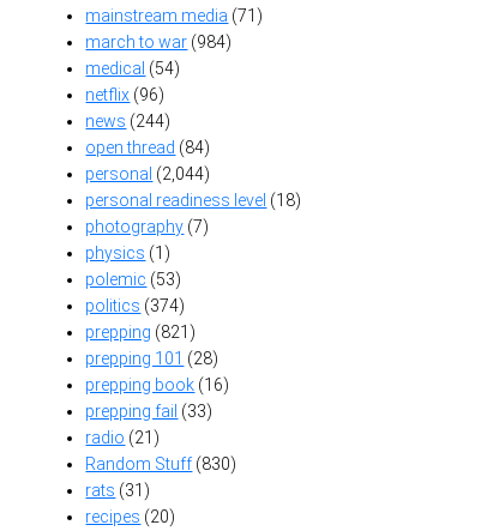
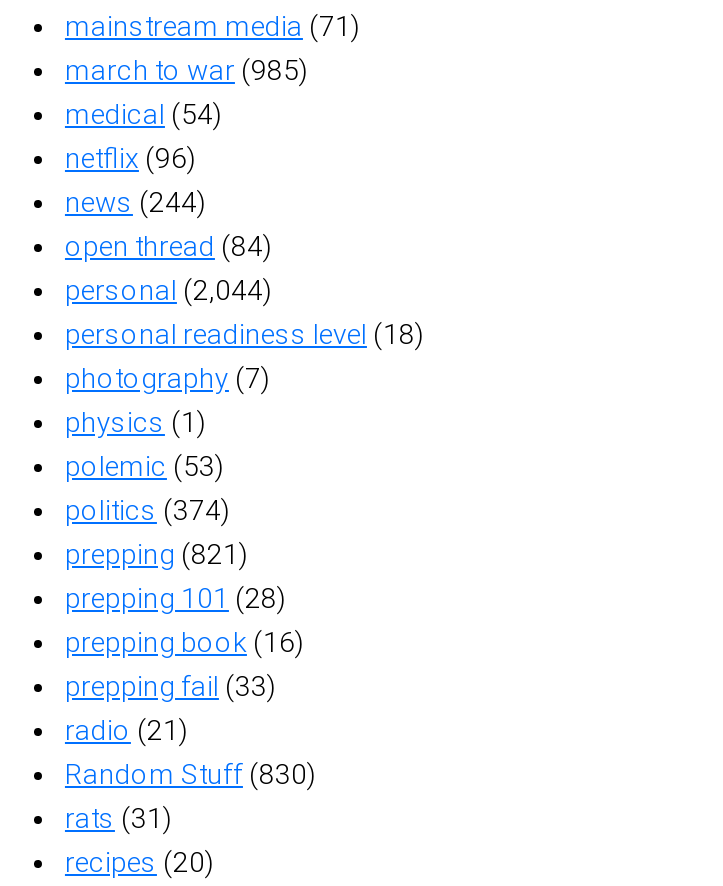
[86,32,232,51] march to war (984) -> [65,53,309,85] march to war (985)

